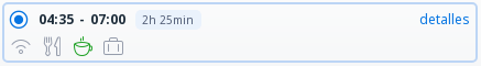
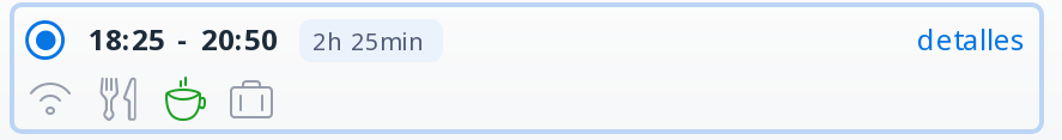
[39,10,74,29] 04:35 -> [89,19,165,60] 18:25
[90,10,125,29] 07:00 -> [201,19,278,60] 20:50

